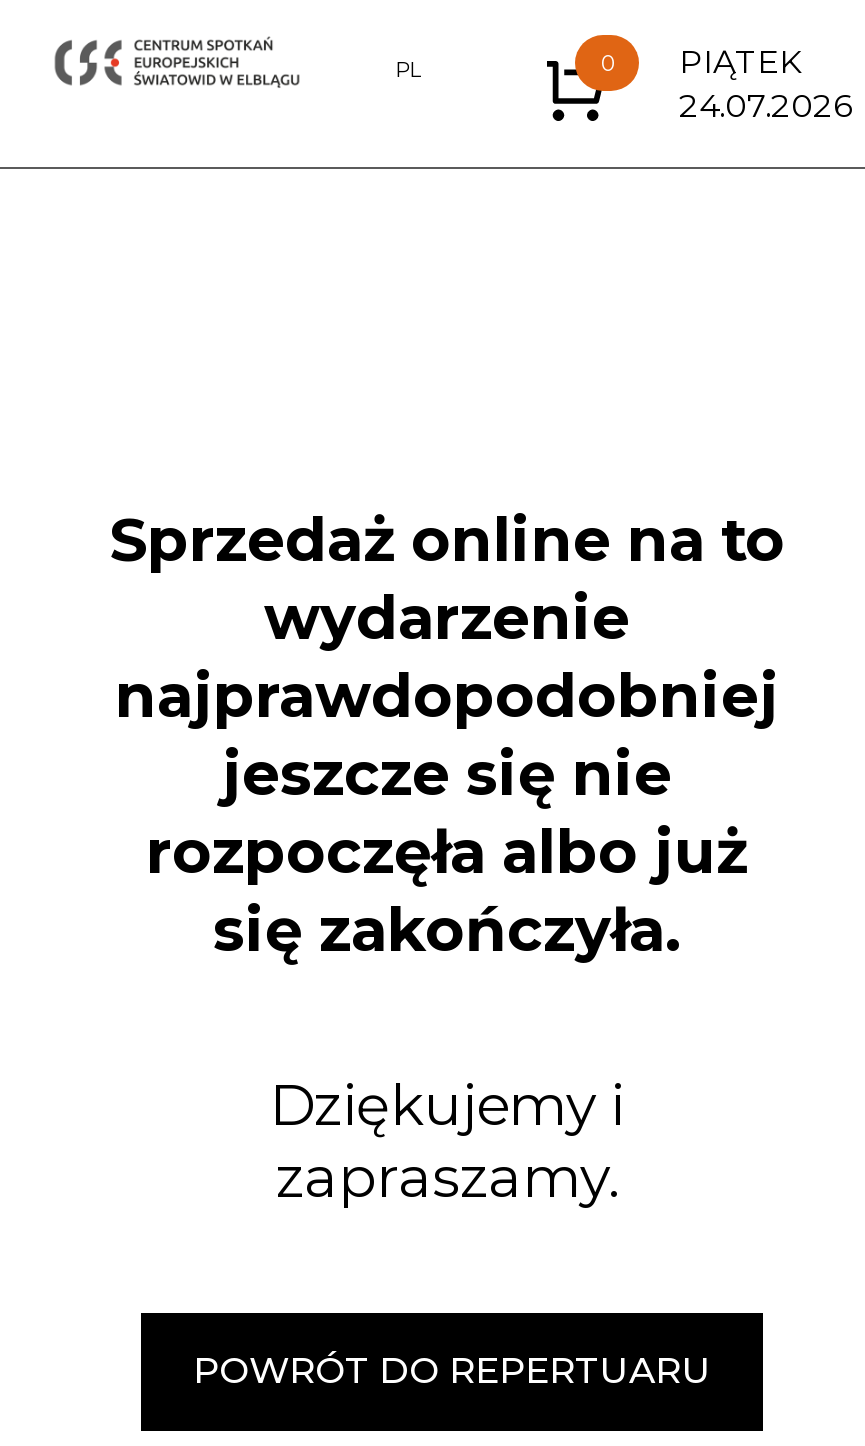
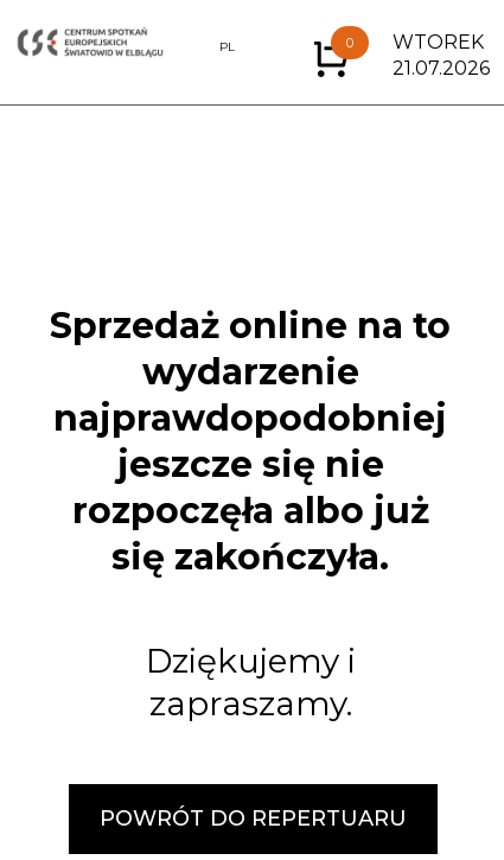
[545,43,851,125] [image] | PIĄTEK | 24.07.2026 -> [310,31,490,79] [image] | WTOREK | 21.07.2026

